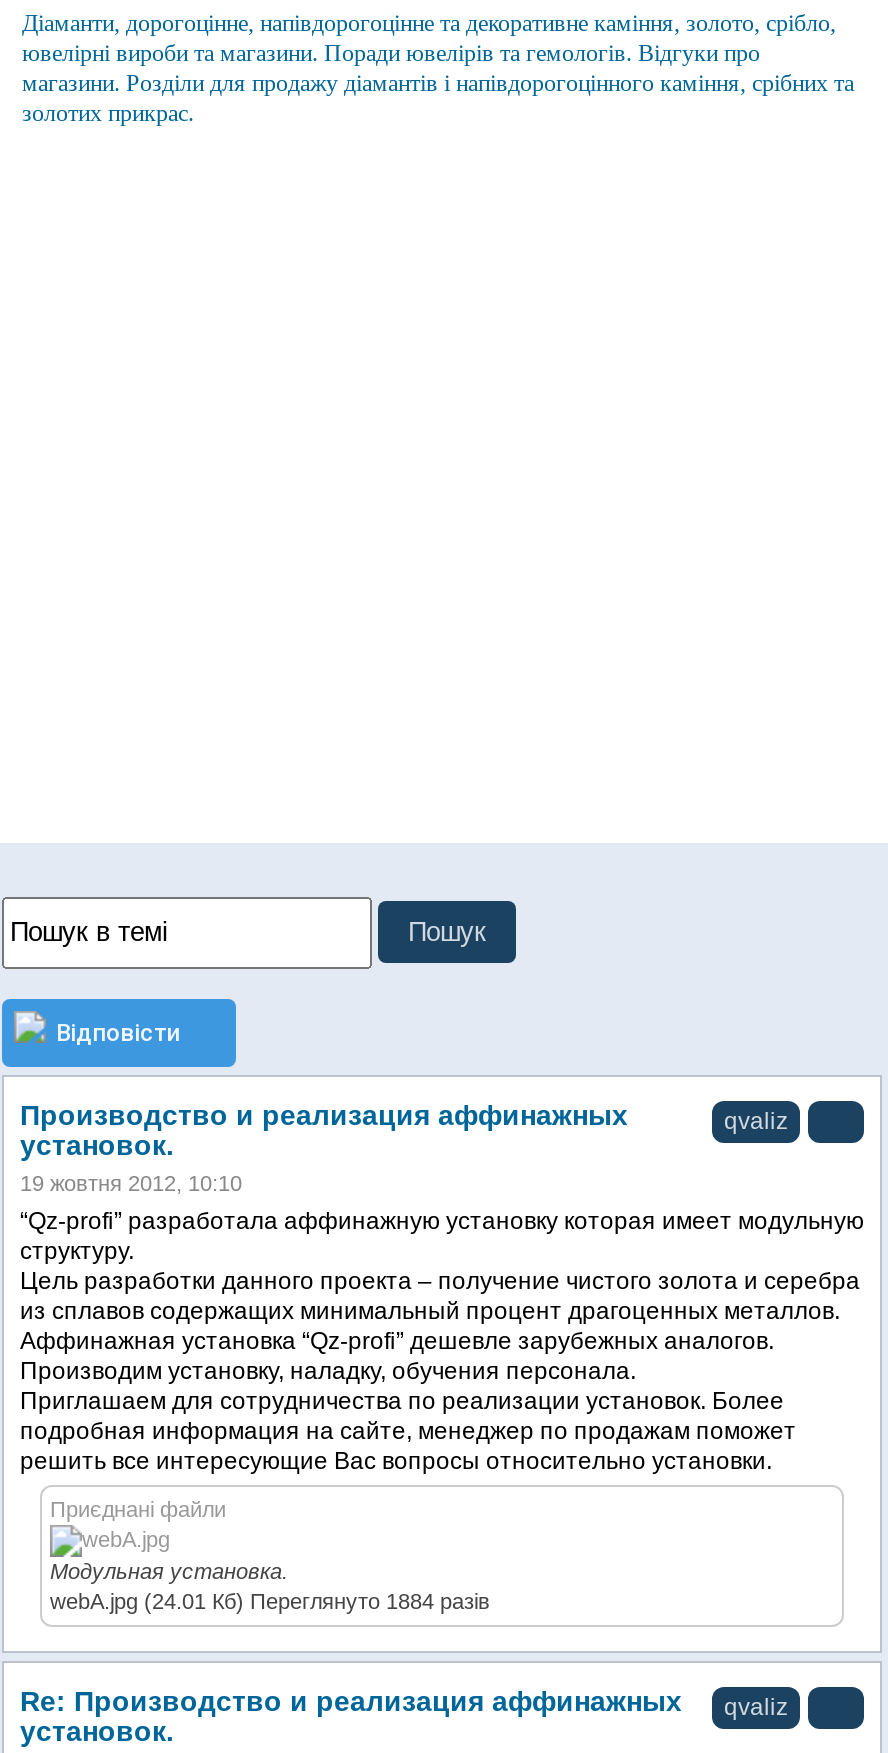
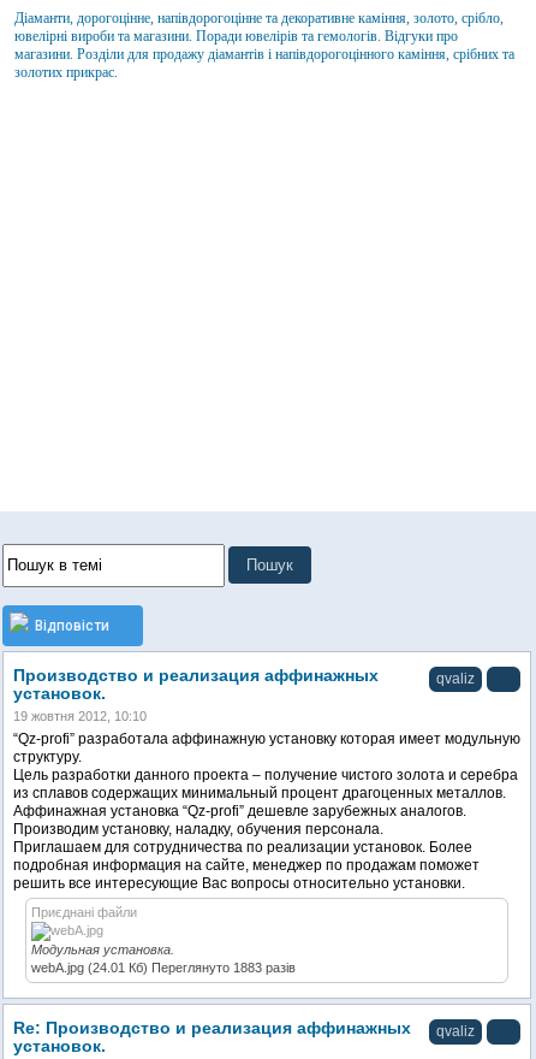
[50,1588,490,1612] webA.jpg (24.01 Кб) Переглянуто 1884 разів -> [31,960,296,974] webA.jpg (24.01 Кб) Переглянуто 1883 разів

